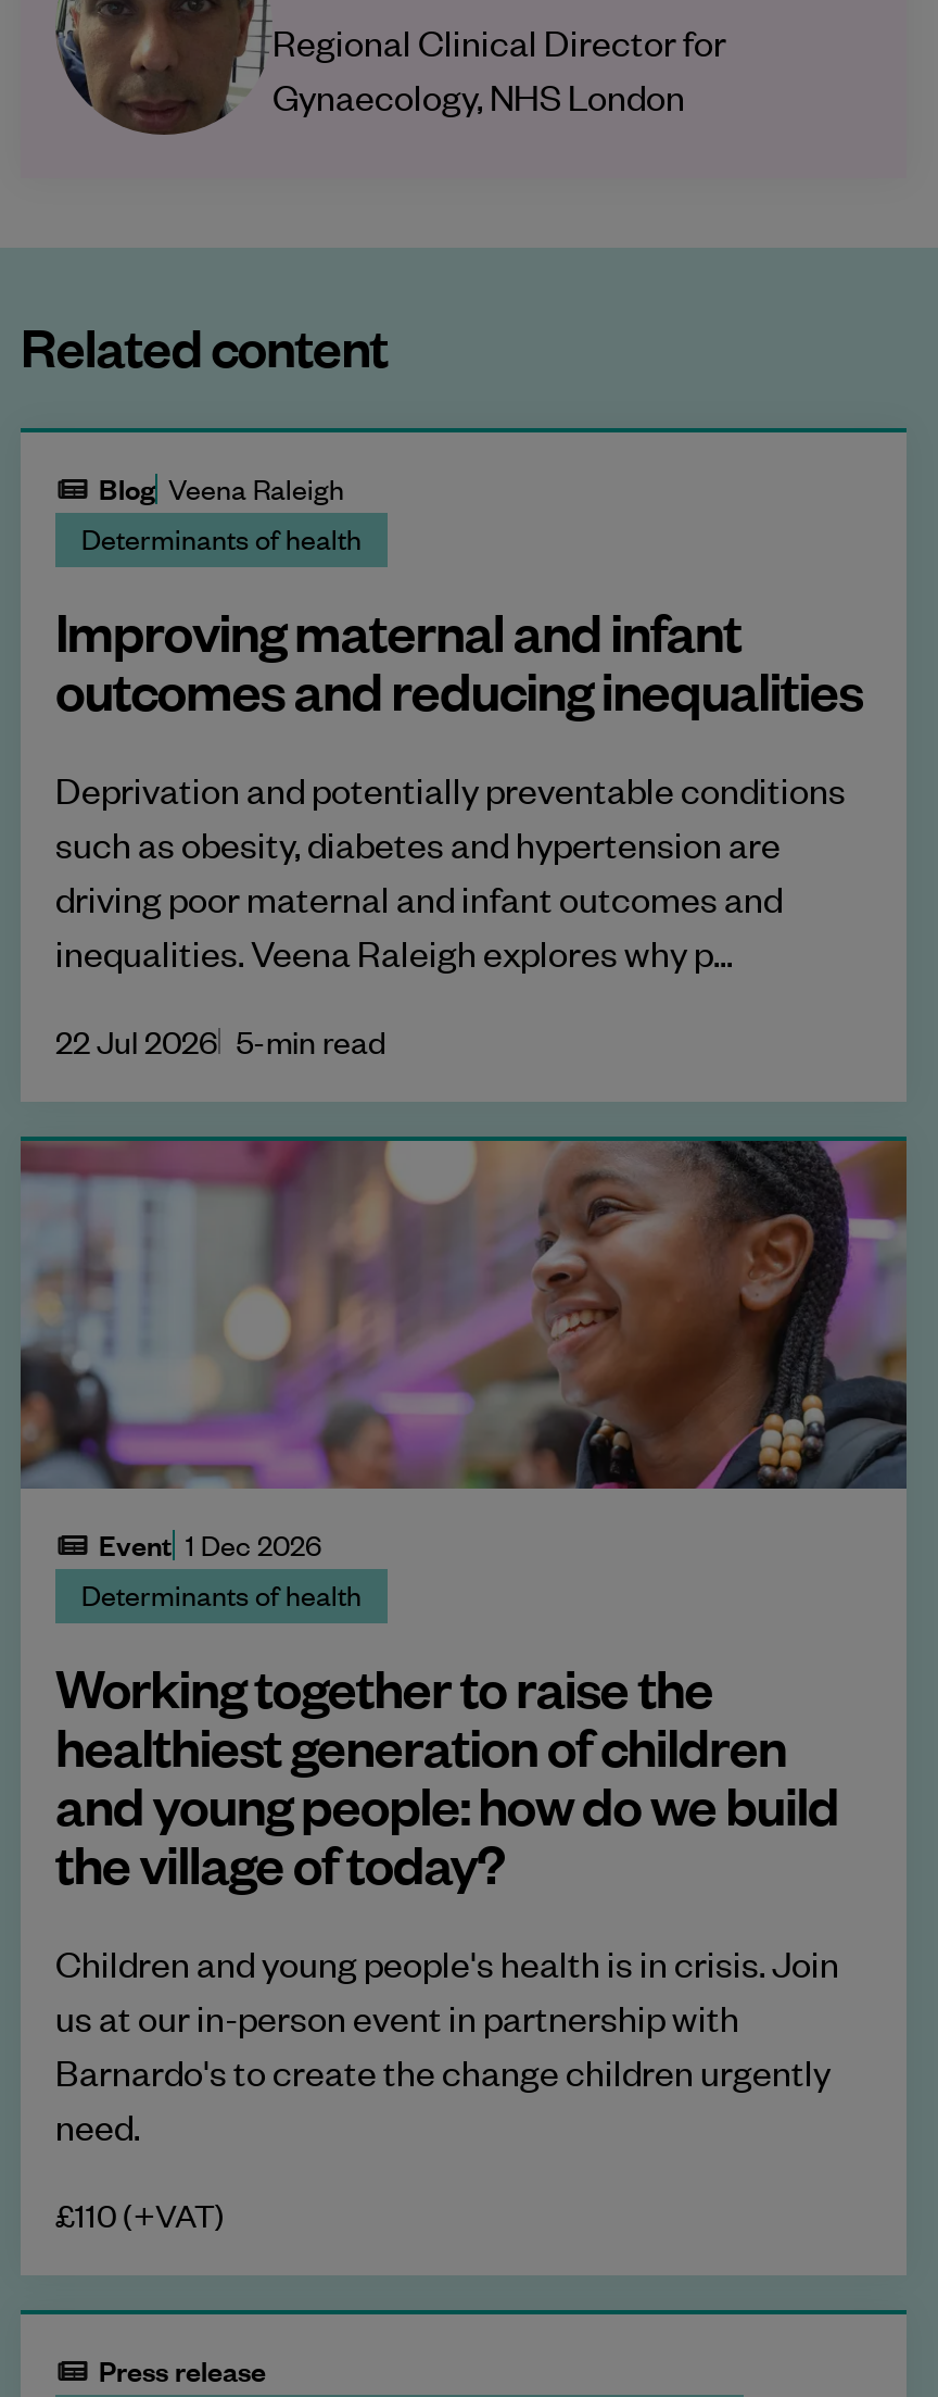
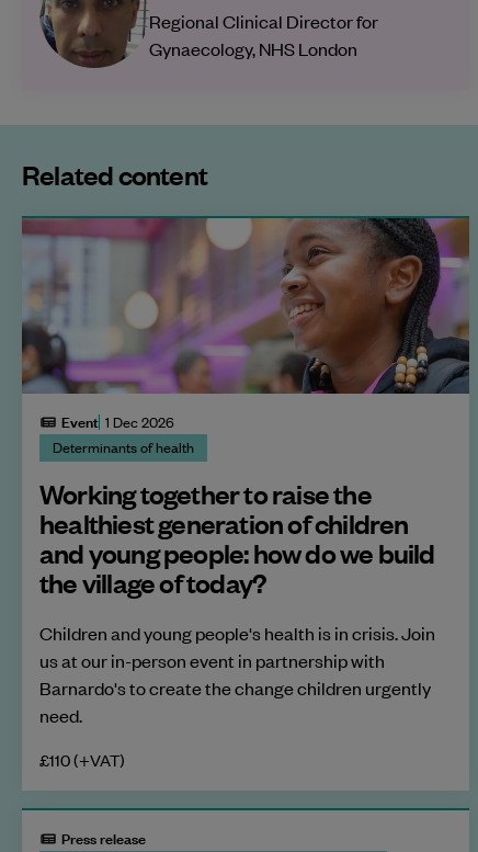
[55,469,863,1062] Blog Veena Raleigh | Determinants of health | Improving maternal and infant | outcomes and reducing inequalities | Deprivation and potentially preventable conditions | such as obesity, diabetes and hypertension are | driving poor maternal and infant outcomes and | inequalities. Veena Raleigh explores why p... | 22 Jul 2026 5-min read -> none

